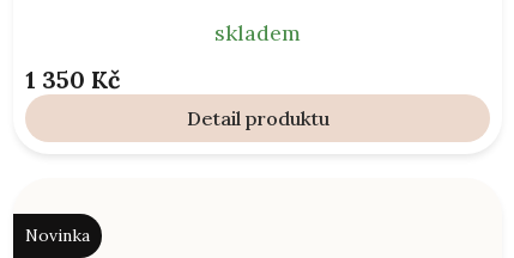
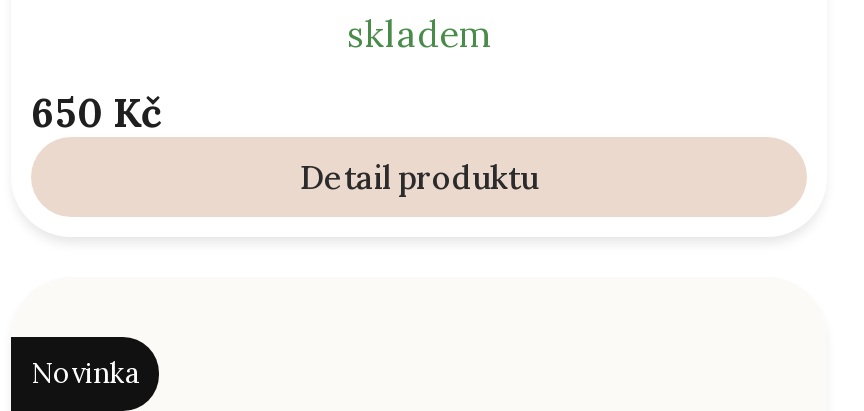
[25,64,120,94] 1 350 Kč -> [31,86,161,136] 650 Kč

